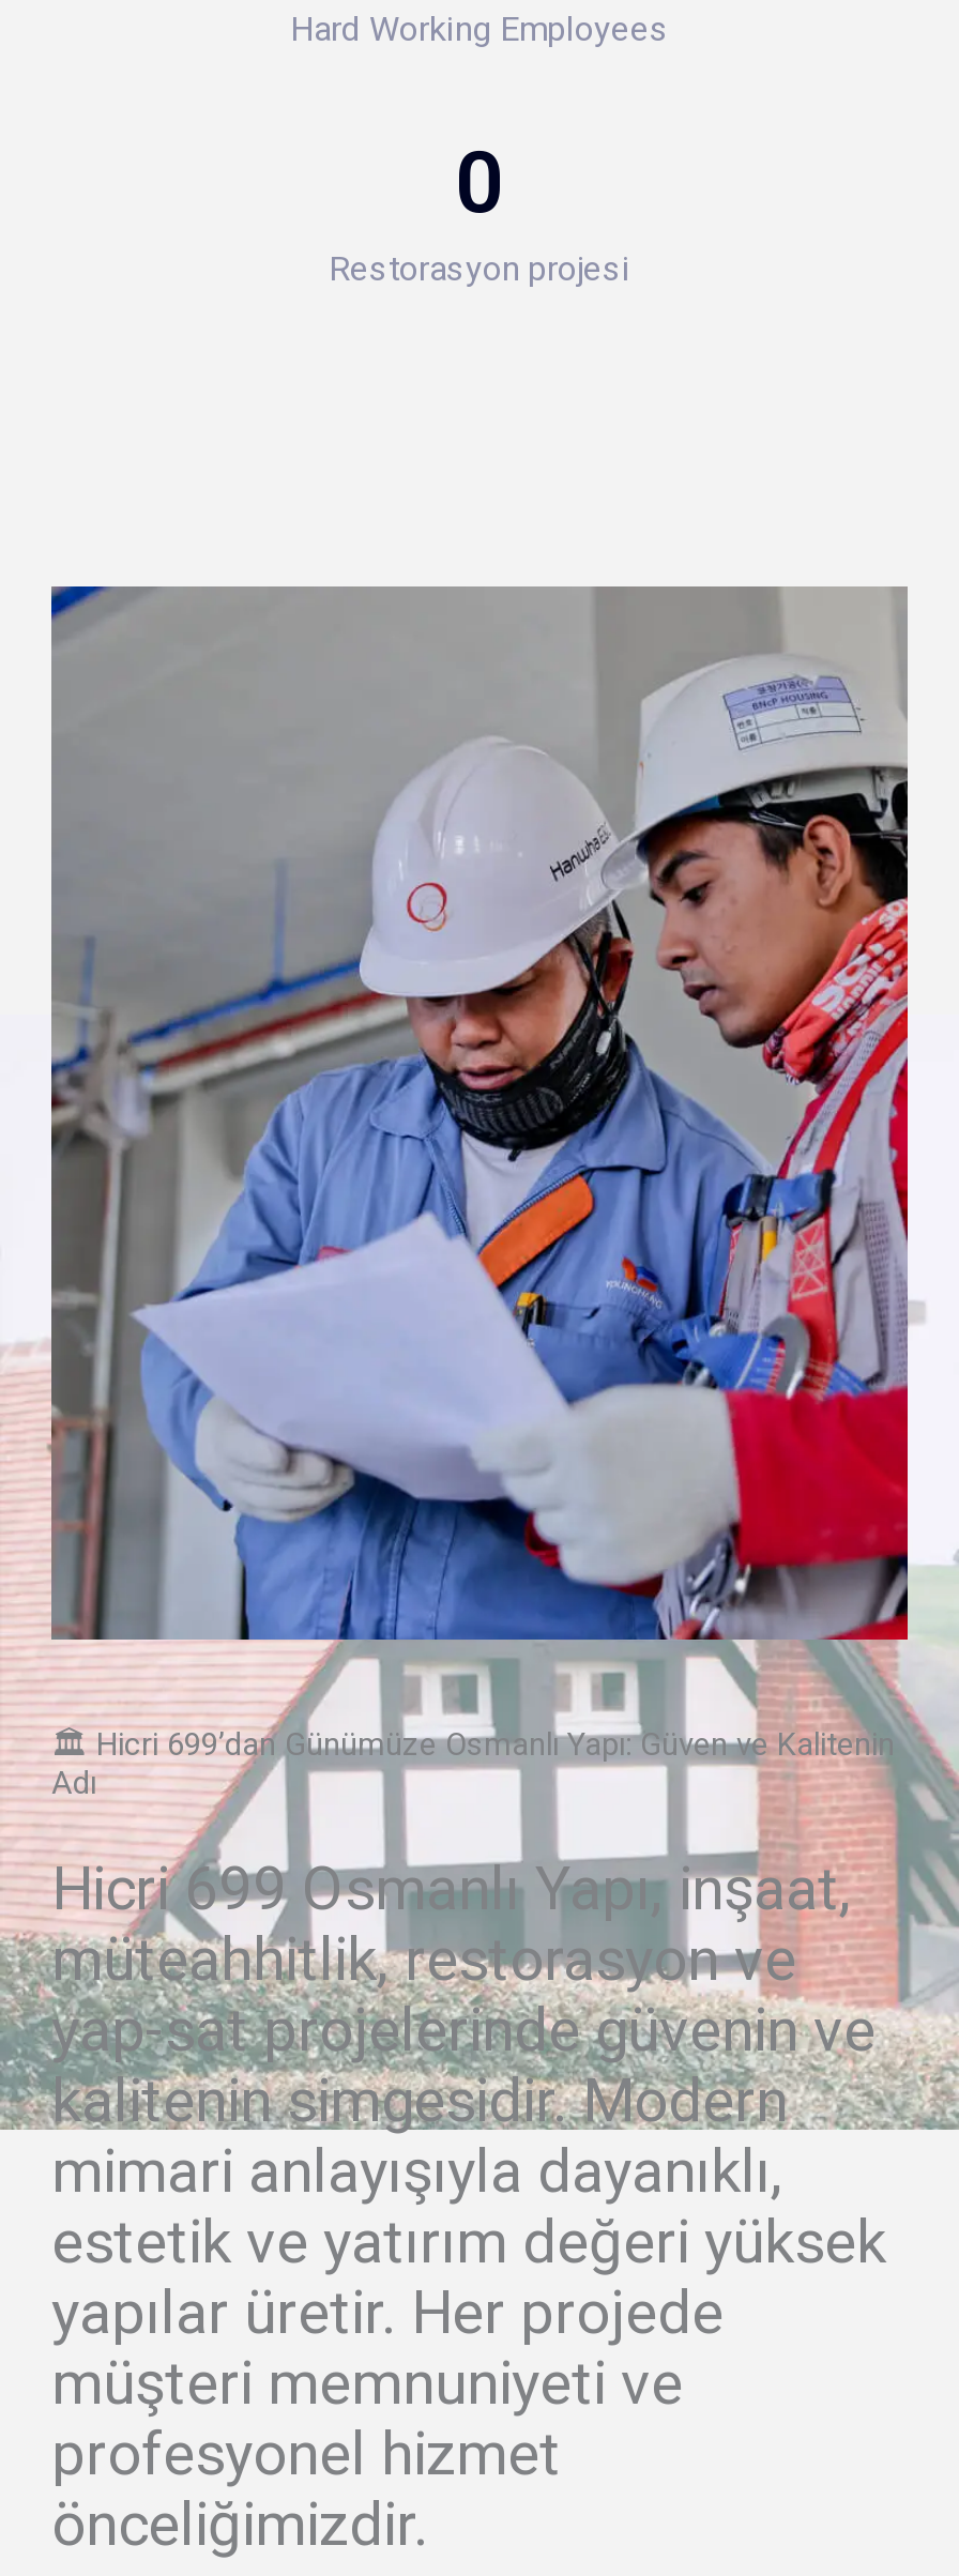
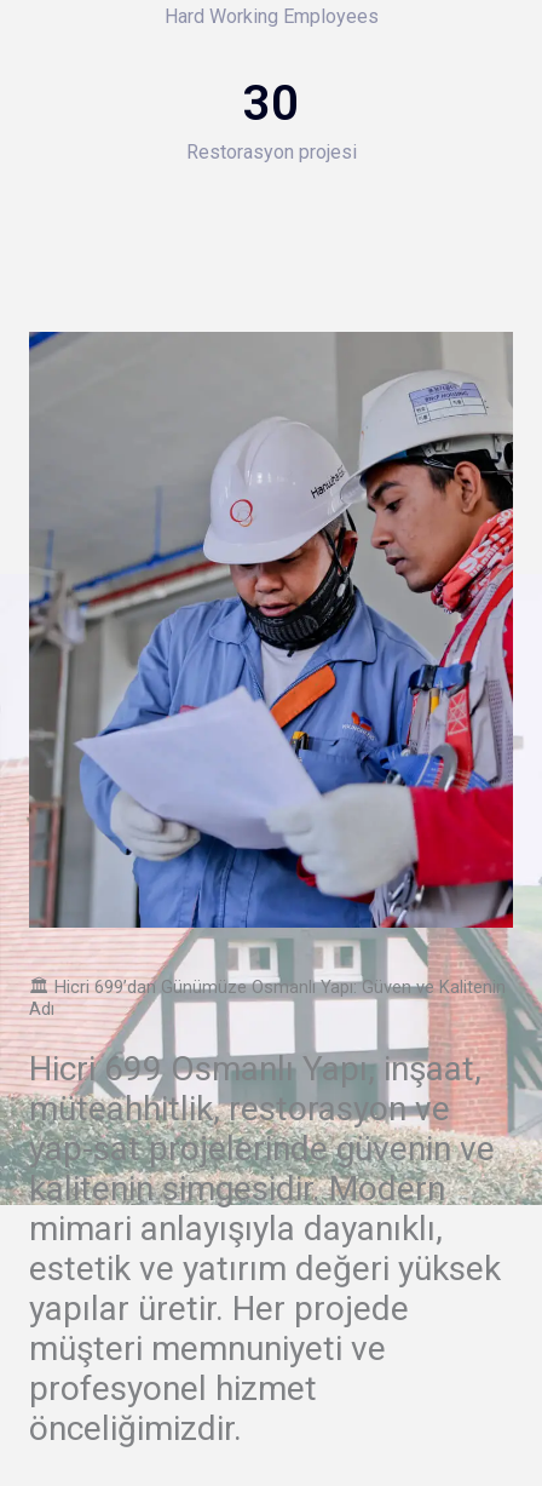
[455,133,504,234] 0 -> [243,75,299,132] 30

